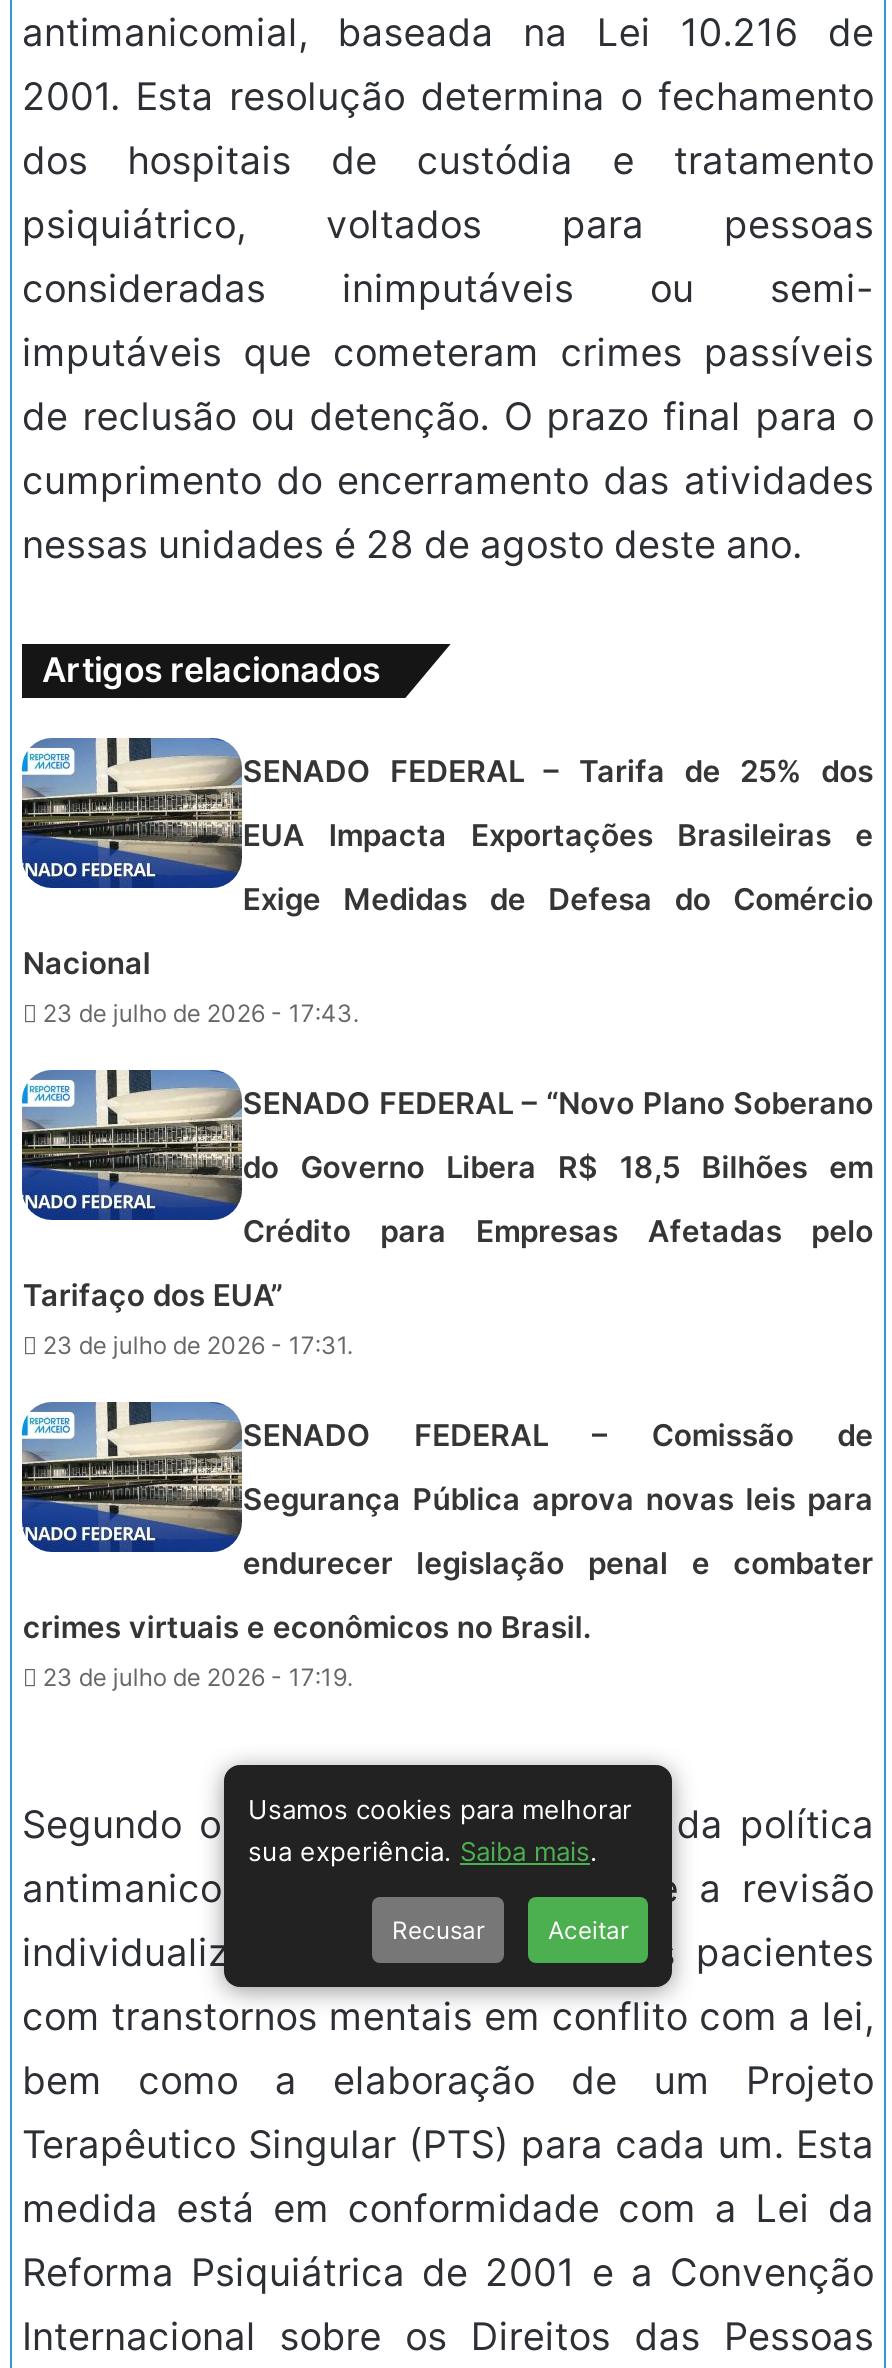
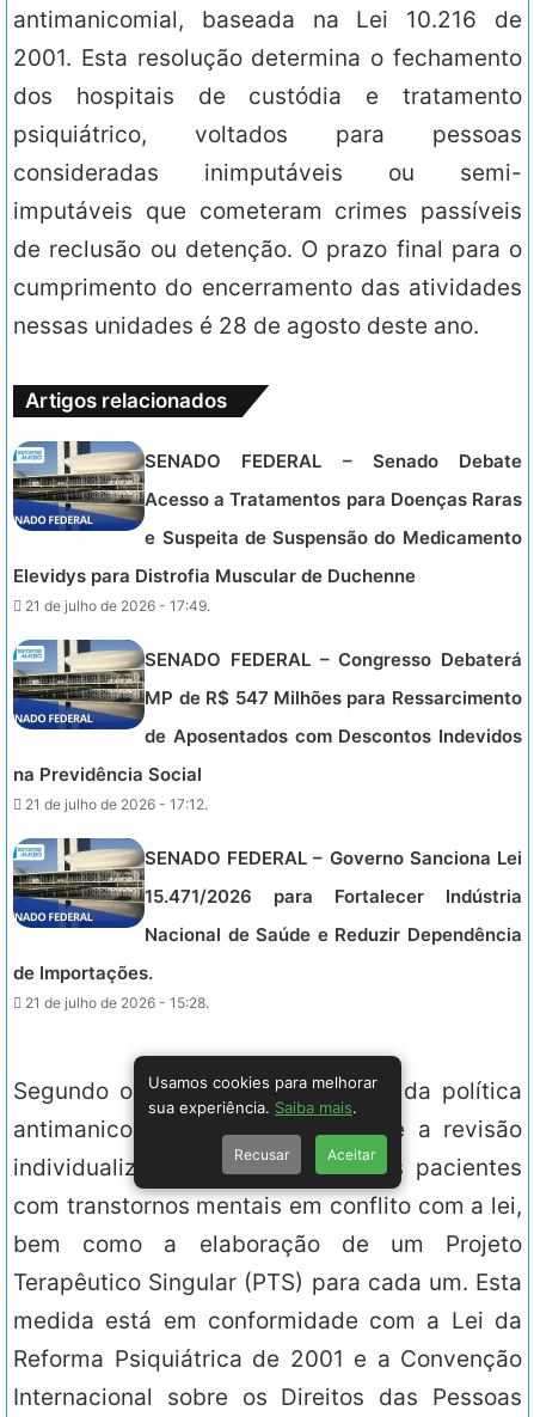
[243,752,873,790] SENADO FEDERAL – Tarifa de 25% dos -> [145,450,522,473] SENADO FEDERAL – Senado Debate
[243,816,873,854] EUA Impacta Exportações Brasileiras e -> [145,488,522,511] Acesso a Tratamentos para Doenças Raras
[243,880,873,918] Exige Medidas de Defesa do Comércio -> [145,527,522,549] e Suspeita de Suspensão do Medicamento
[23,944,359,1028] Nacional | 23 de julho de 2026 - 17:43. -> [13,565,416,615] Elevidys para Distrofia Muscular de Duchenne | 21 de julho de 2026 - 17:49.
[243,1084,873,1122] SENADO FEDERAL – “Novo Plano Soberano -> [145,648,522,671] SENADO FEDERAL – Congresso Debaterá
[243,1148,873,1186] do Governo Libera R$ 18,5 Bilhões em -> [145,687,522,709] MP de R$ 547 Milhões para Ressarcimento
[243,1212,873,1250] Crédito para Empresas Afetadas pelo -> [145,725,522,748] de Aposentados com Descontos Indevidos
[23,1276,353,1360] Tarifaço dos EUA” | 23 de julho de 2026 - 17:31. -> [13,763,208,813] na Previdência Social | 21 de julho de 2026 - 17:12.
[243,1416,873,1454] SENADO FEDERAL – Comissão de -> [145,847,522,870] SENADO FEDERAL – Governo Sanciona Lei
[243,1480,873,1518] Segurança Pública aprova novas leis para -> [145,885,522,908] 15.471/2026 para Fortalecer Indústria
[243,1544,873,1582] endurecer legislação penal e combater -> [145,924,522,946] Nacional de Saúde e Reduzir Dependência
[23,1608,591,1692] crimes virtuais e econômicos no Brasil. | 23 de julho de 2026 - 17:19. -> [13,962,209,1012] de Importações. | 21 de julho de 2026 - 15:28.

